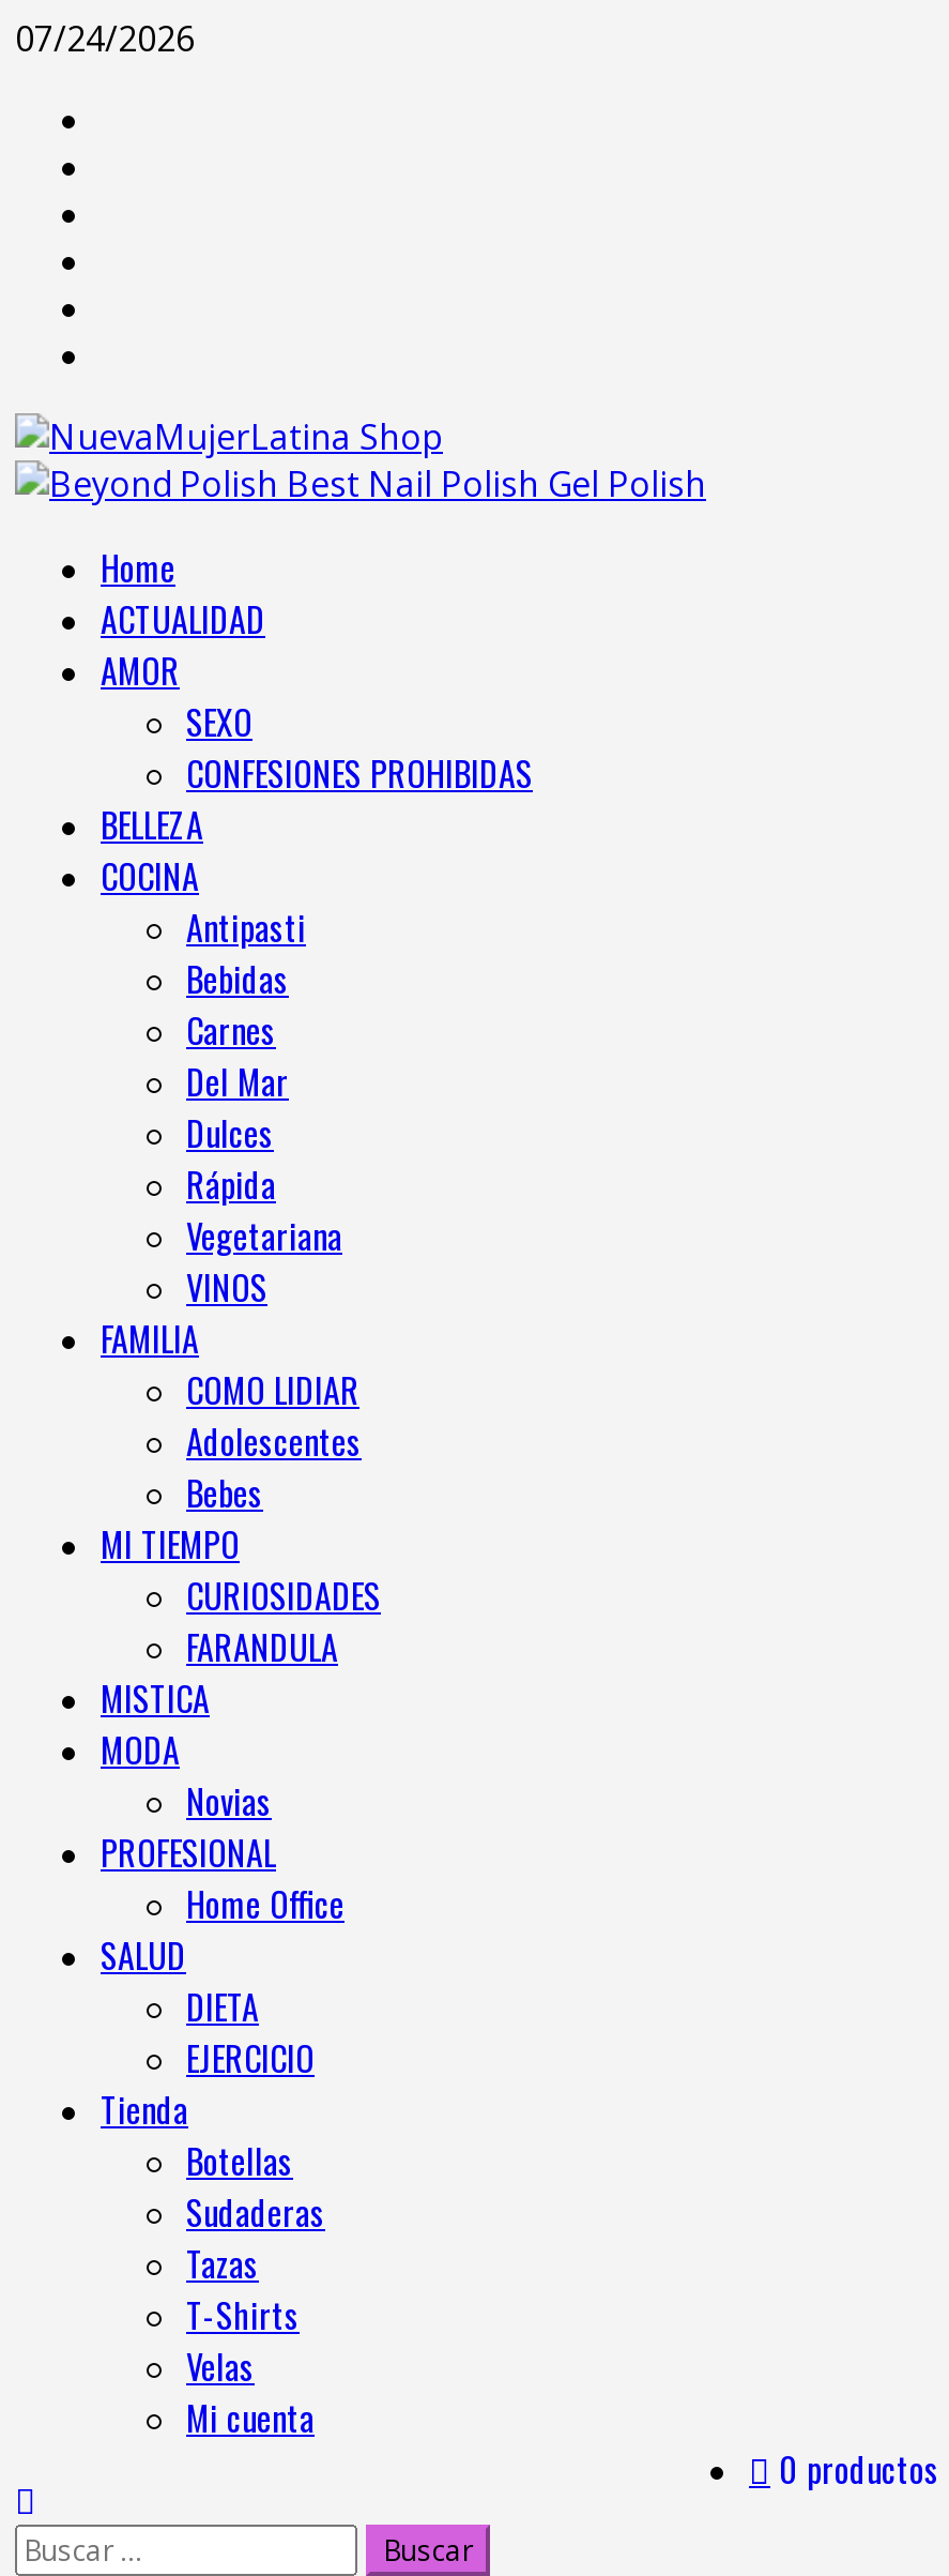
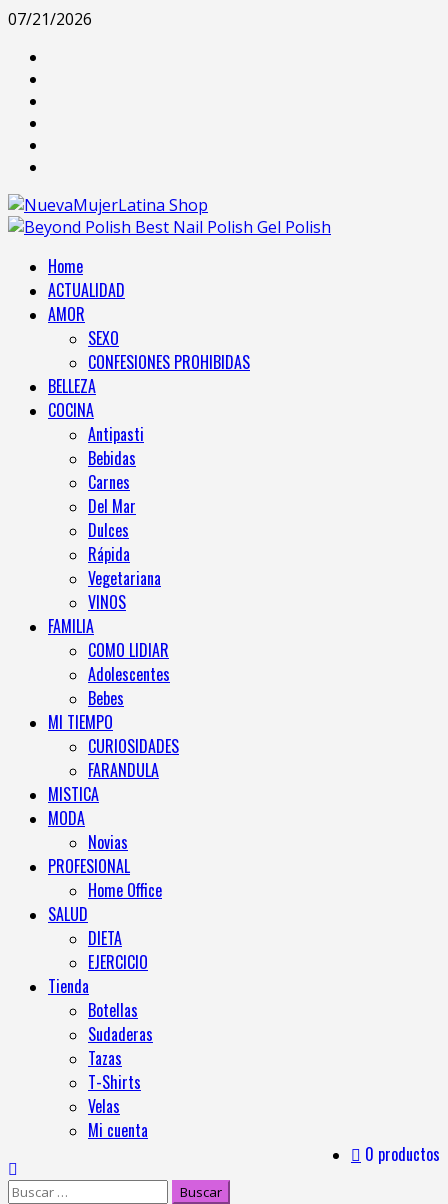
[15,15,195,62] 07/24/2026 -> [8,8,92,30] 07/21/2026

